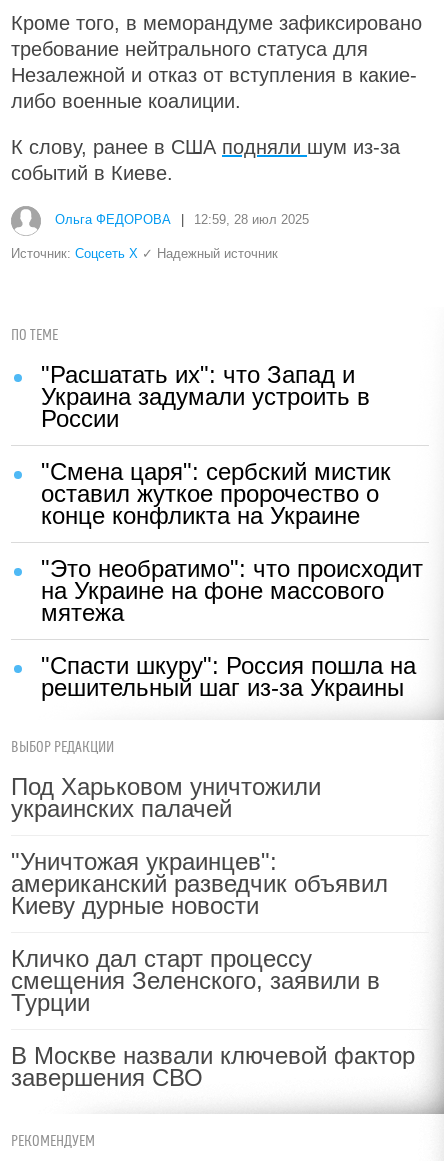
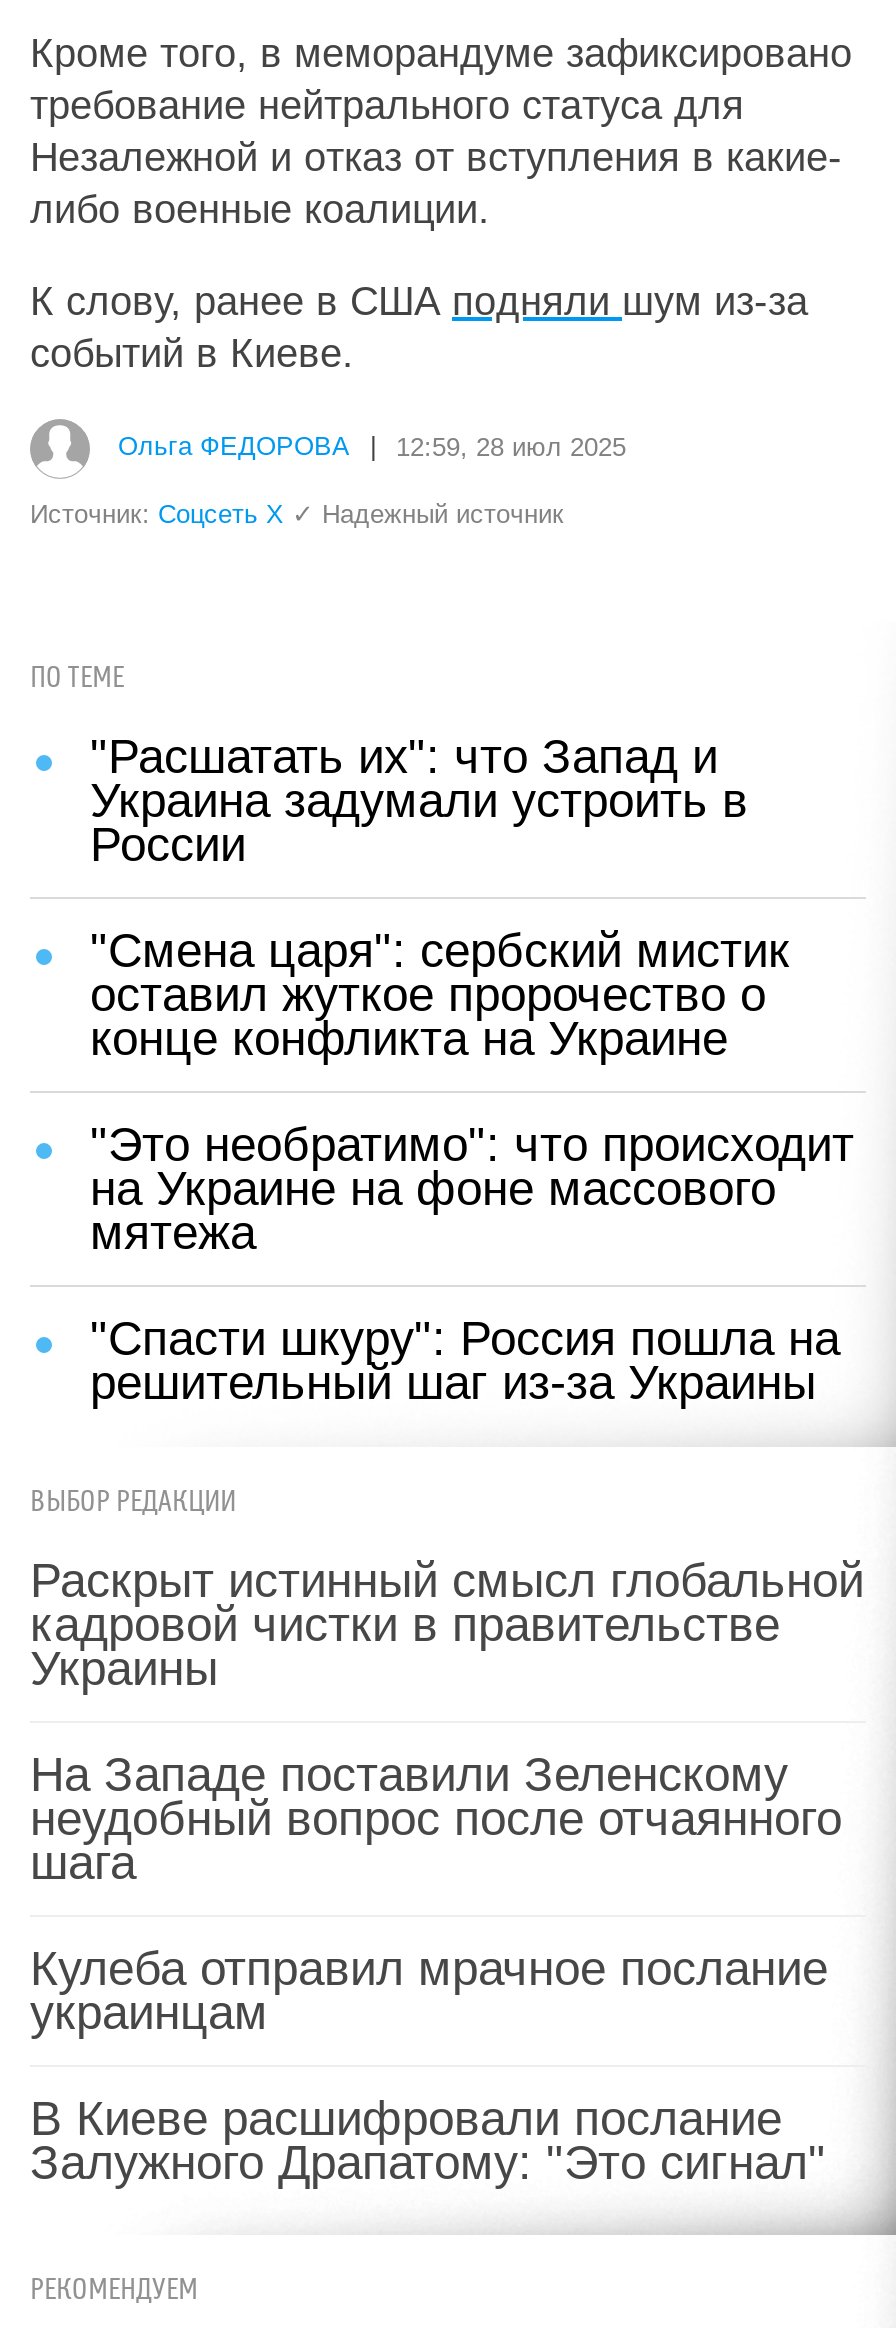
[11,773,321,822] Под Харьковом уничтожили | украинских палачей -> [30,1553,864,1695] Раскрыт истинный смысл глобальной | кадровой чистки в правительстве | Украины
[11,848,388,919] "Уничтожая украинцев": | американский разведчик объявил | Киеву дурные новости -> [30,1747,842,1889] На Западе поставили Зеленскому | неудобный вопрос после отчаянного | шага
[11,945,380,1016] Кличко дал старт процессу | смещения Зеленского, заявили в | Турции -> [30,1941,828,2039] Кулеба отправил мрачное послание | украинцам
[11,1042,415,1091] В Москве назвали ключевой фактор | завершения СВО -> [30,2091,826,2189] В Киеве расшифровали послание | Залужного Драпатому: "Это сигнал"

